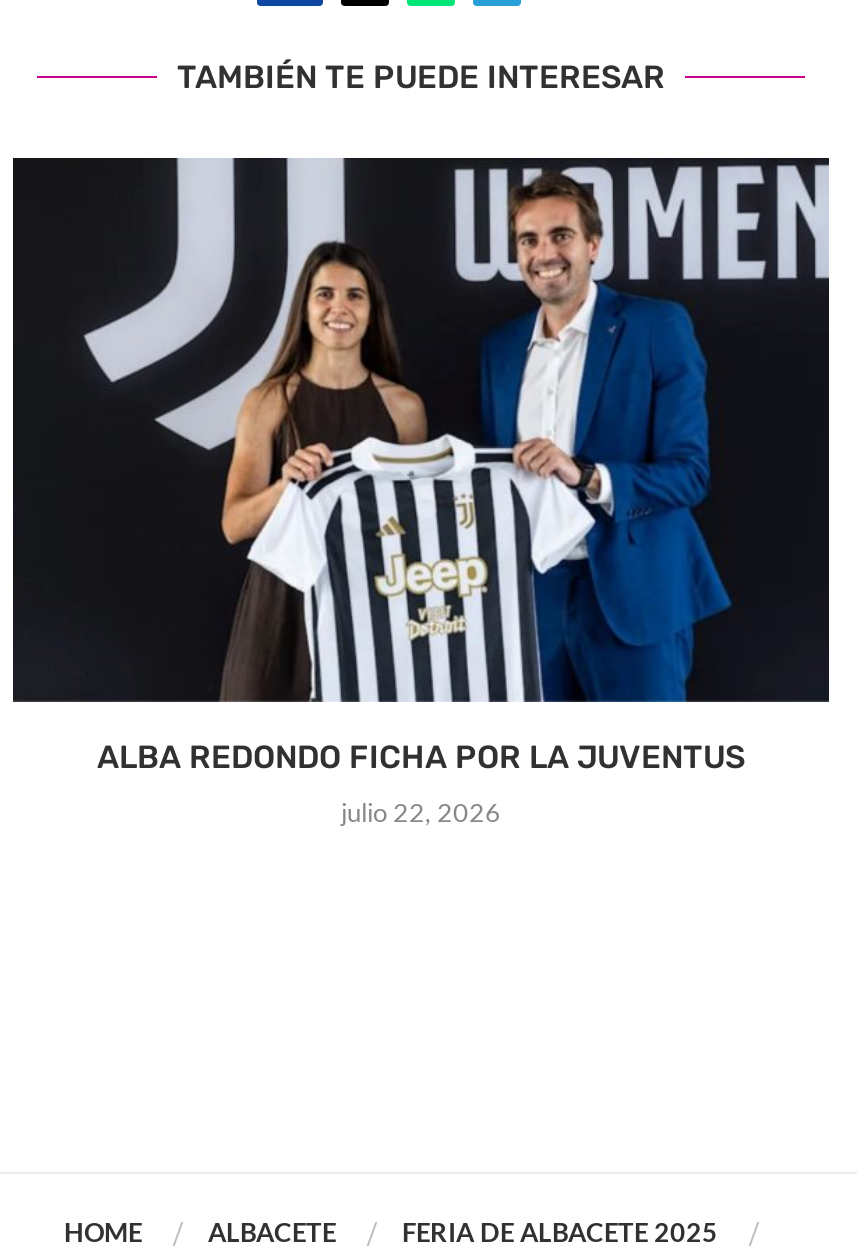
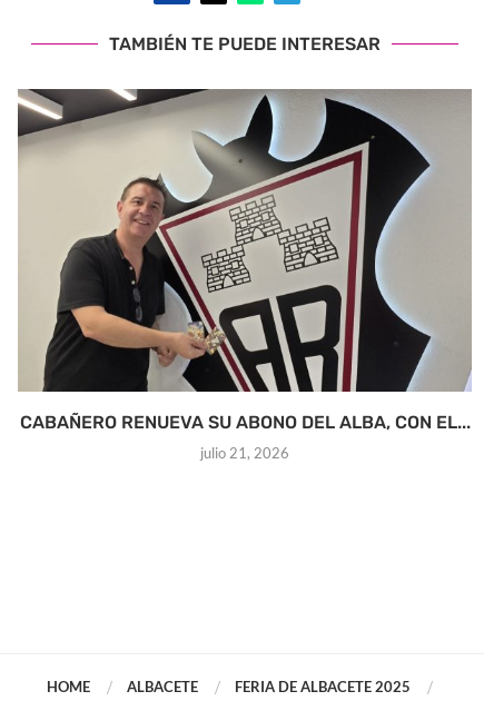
[11,158,831,777] [image] | ALBA REDONDO FICHA POR LA JUVENTUS -> [17,88,472,433] [image] | CABAÑERO RENUEVA SU ABONO DEL ALBA, CON EL...
[341,797,501,829] julio 22, 2026 -> [200,444,289,462] julio 21, 2026

